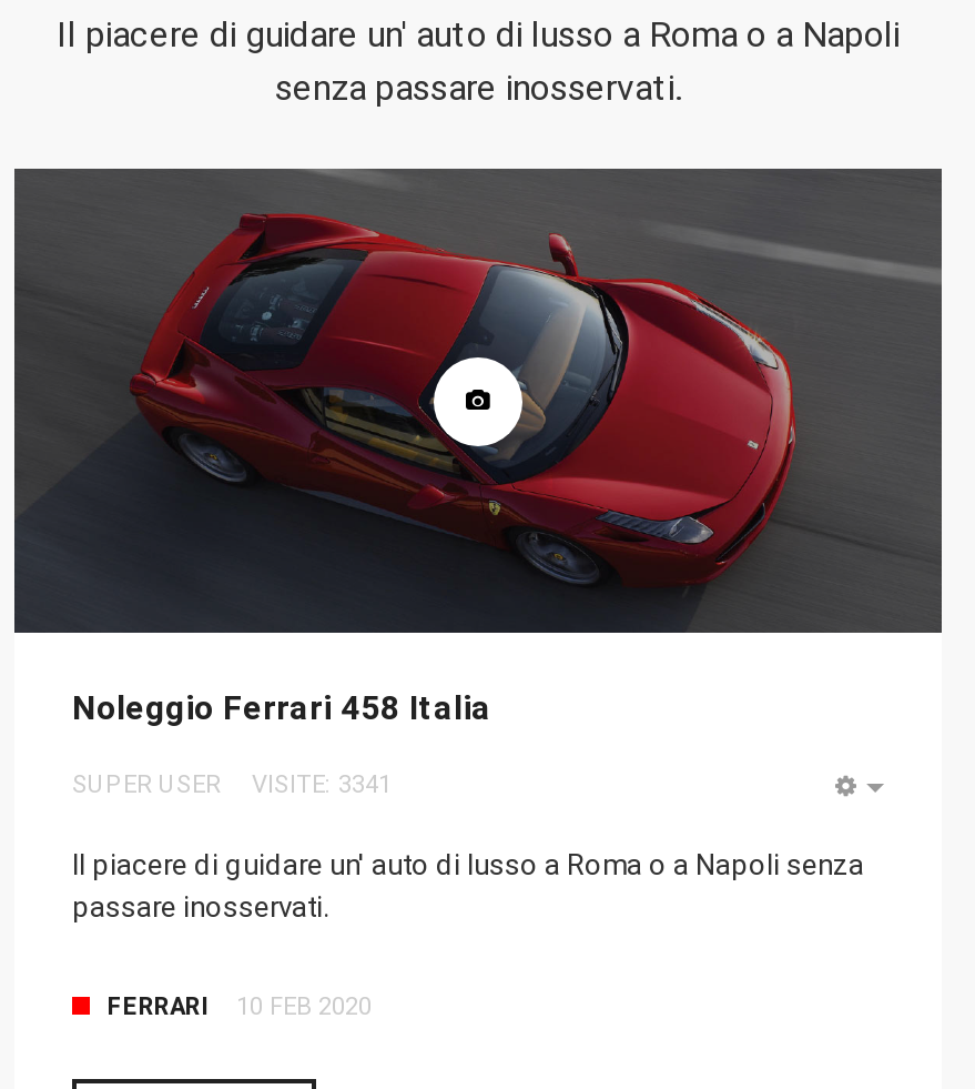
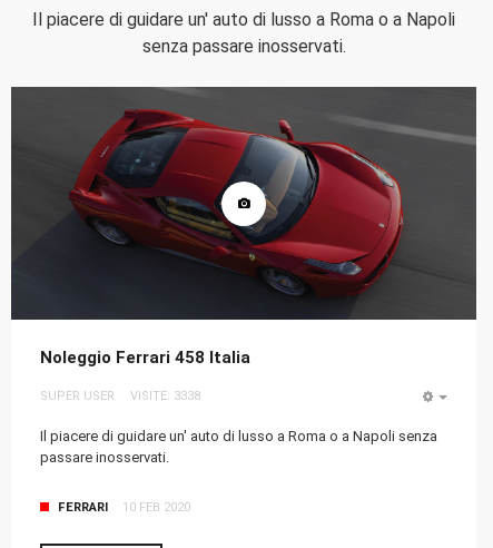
[72,766,392,804] SUPER USER VISITE: 3341 -> [40,386,200,405] SUPER USER VISITE: 3338

